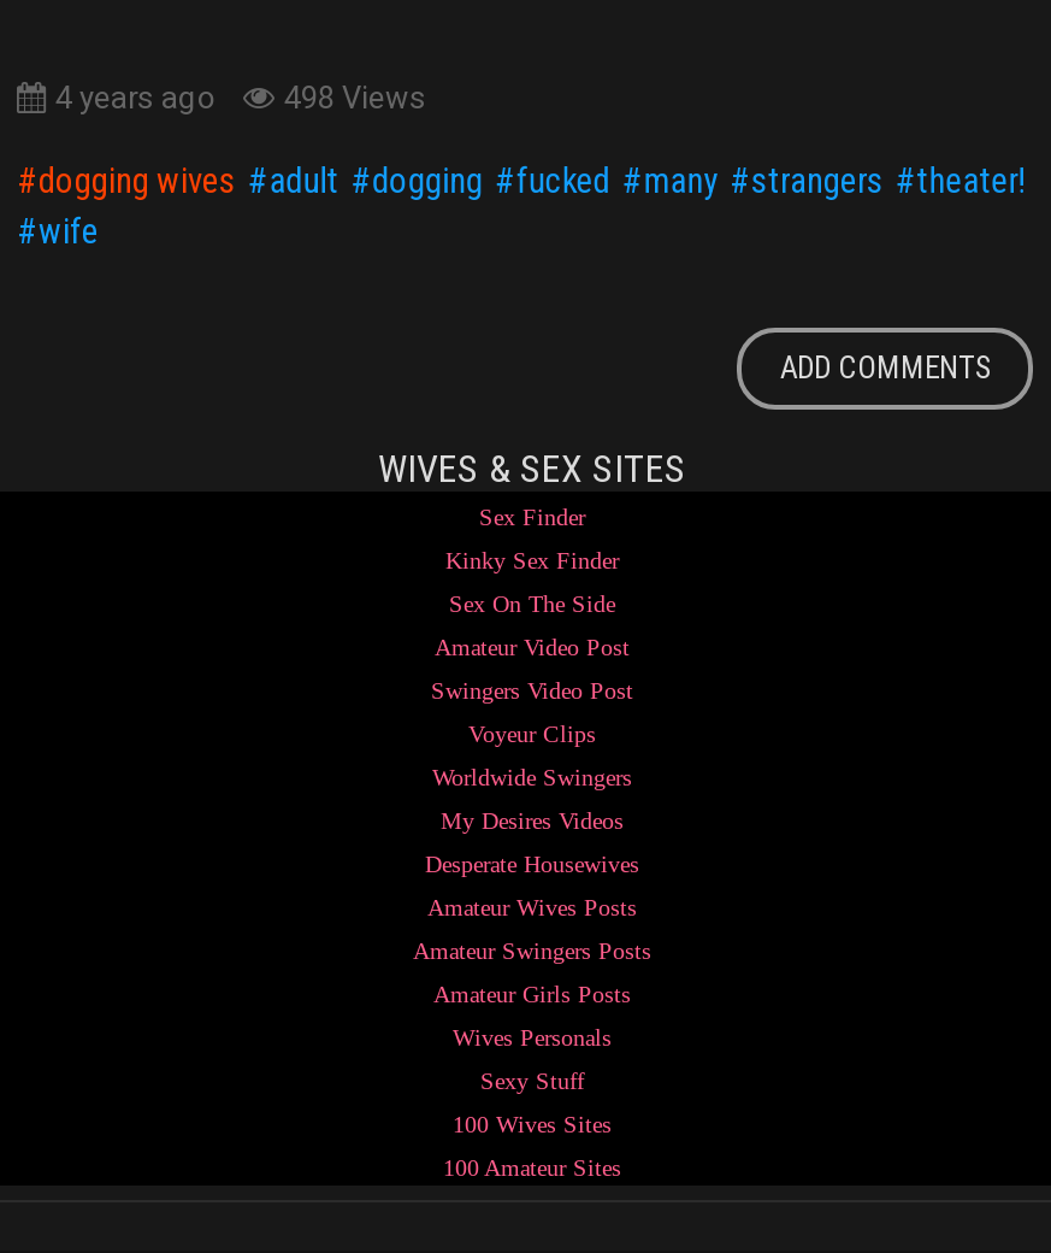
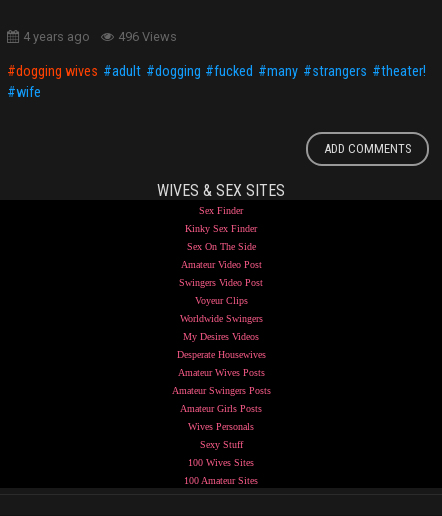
[55,80,426,116] 4 years ago 498 Views -> [23,29,177,44] 4 years ago 496 Views

